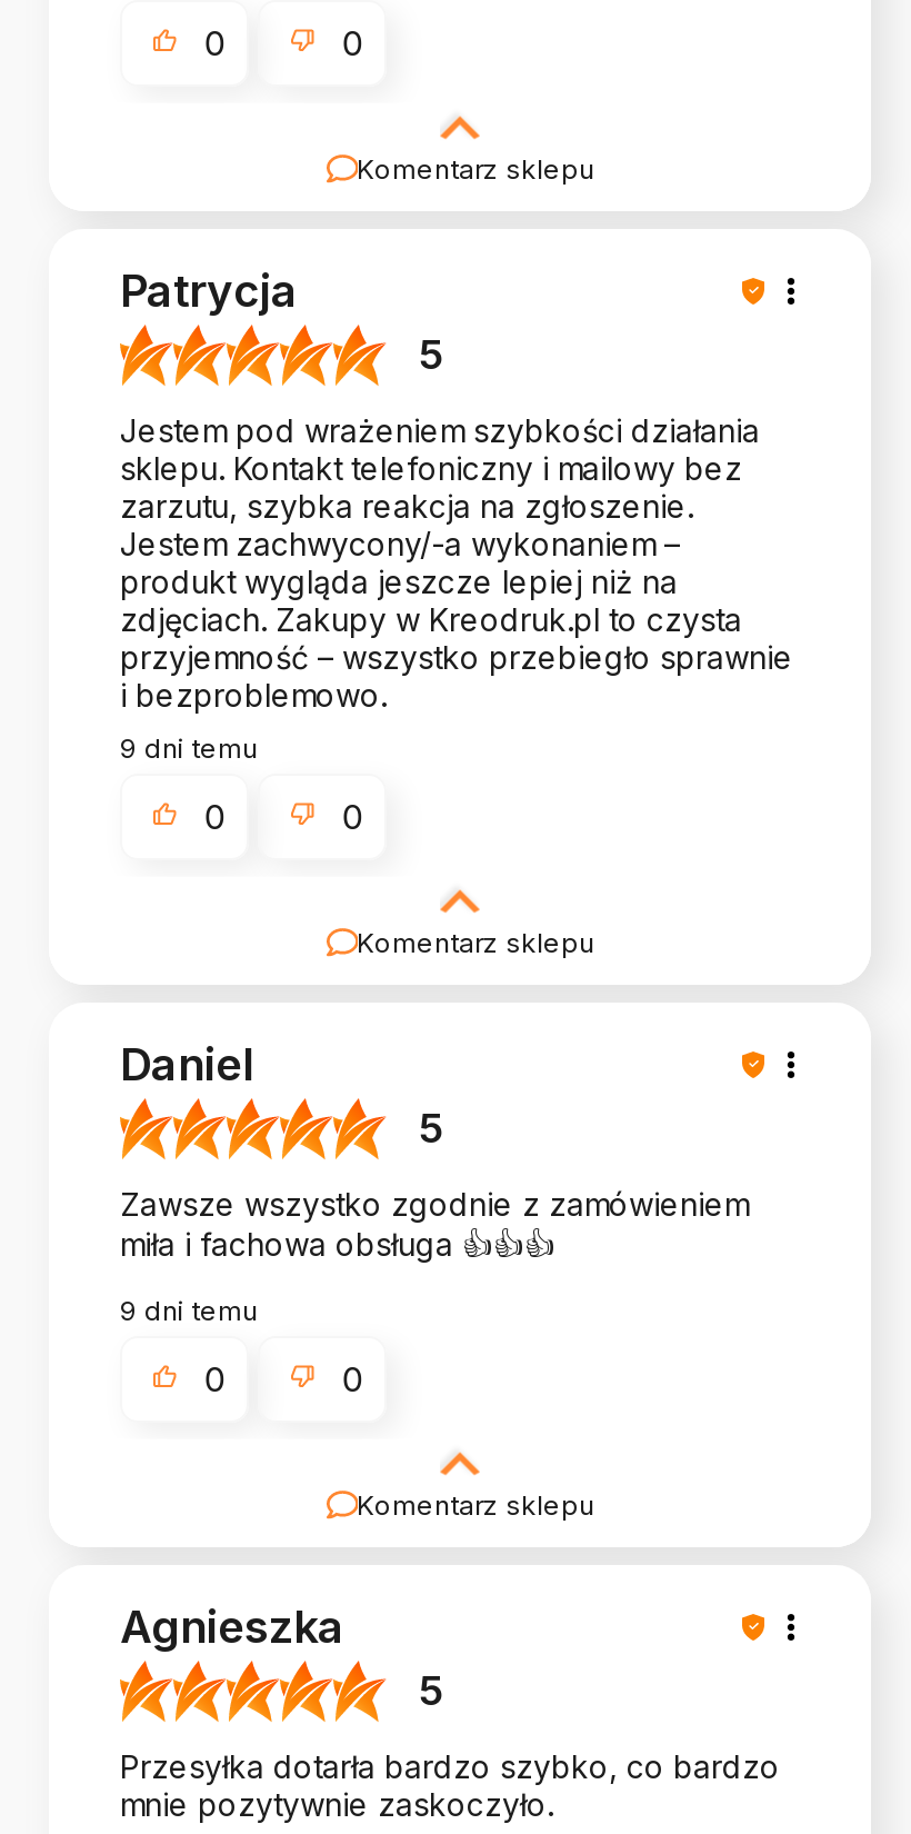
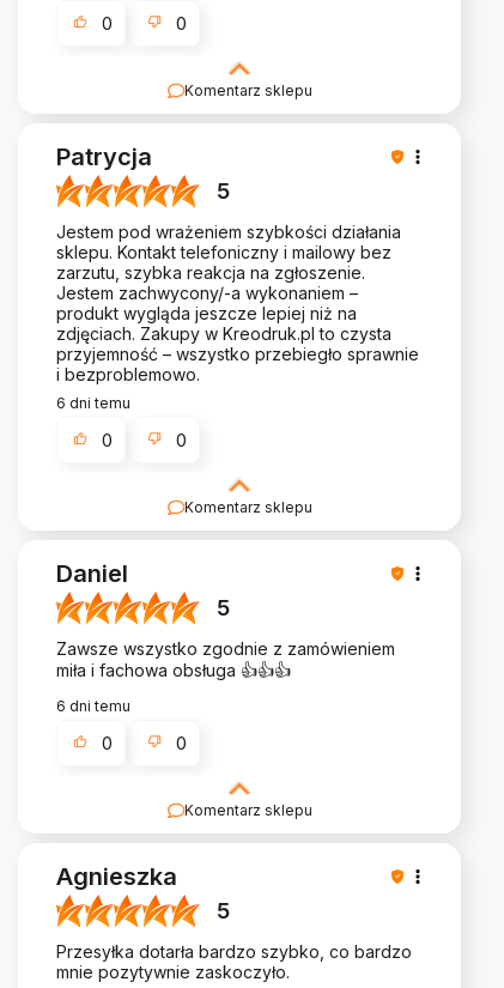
[120,731,258,764] 9 dni temu -> [56,394,130,412] 6 dni temu
[120,1293,258,1326] 9 dni temu -> [56,697,130,715] 6 dni temu

